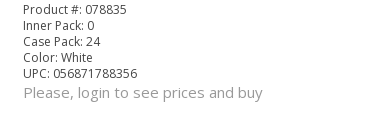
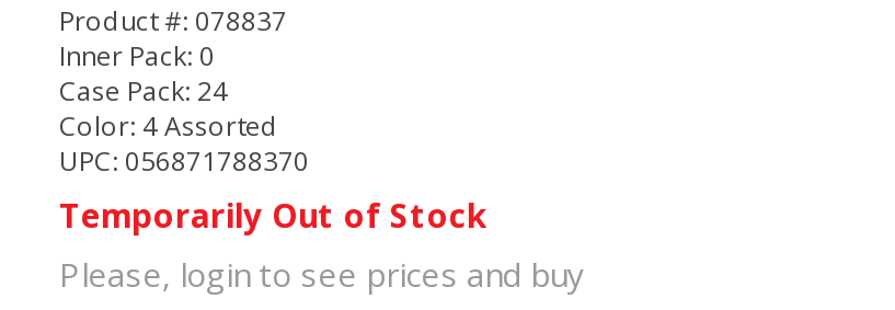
[23,1,127,18] Product #: 078835 -> [59,3,287,40] Product #: 078837
[23,49,137,82] Color: White | UPC: 056871788356 -> [59,108,486,237] Color: 4 Assorted | UPC: 056871788370 | Temporarily Out of Stock

